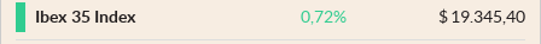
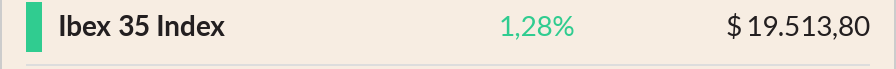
[301,7,347,26] 0,72% -> [499,10,575,42] 1,28%
[438,7,525,26] $ 19.345,40 -> [726,10,870,42] $ 19.513,80

